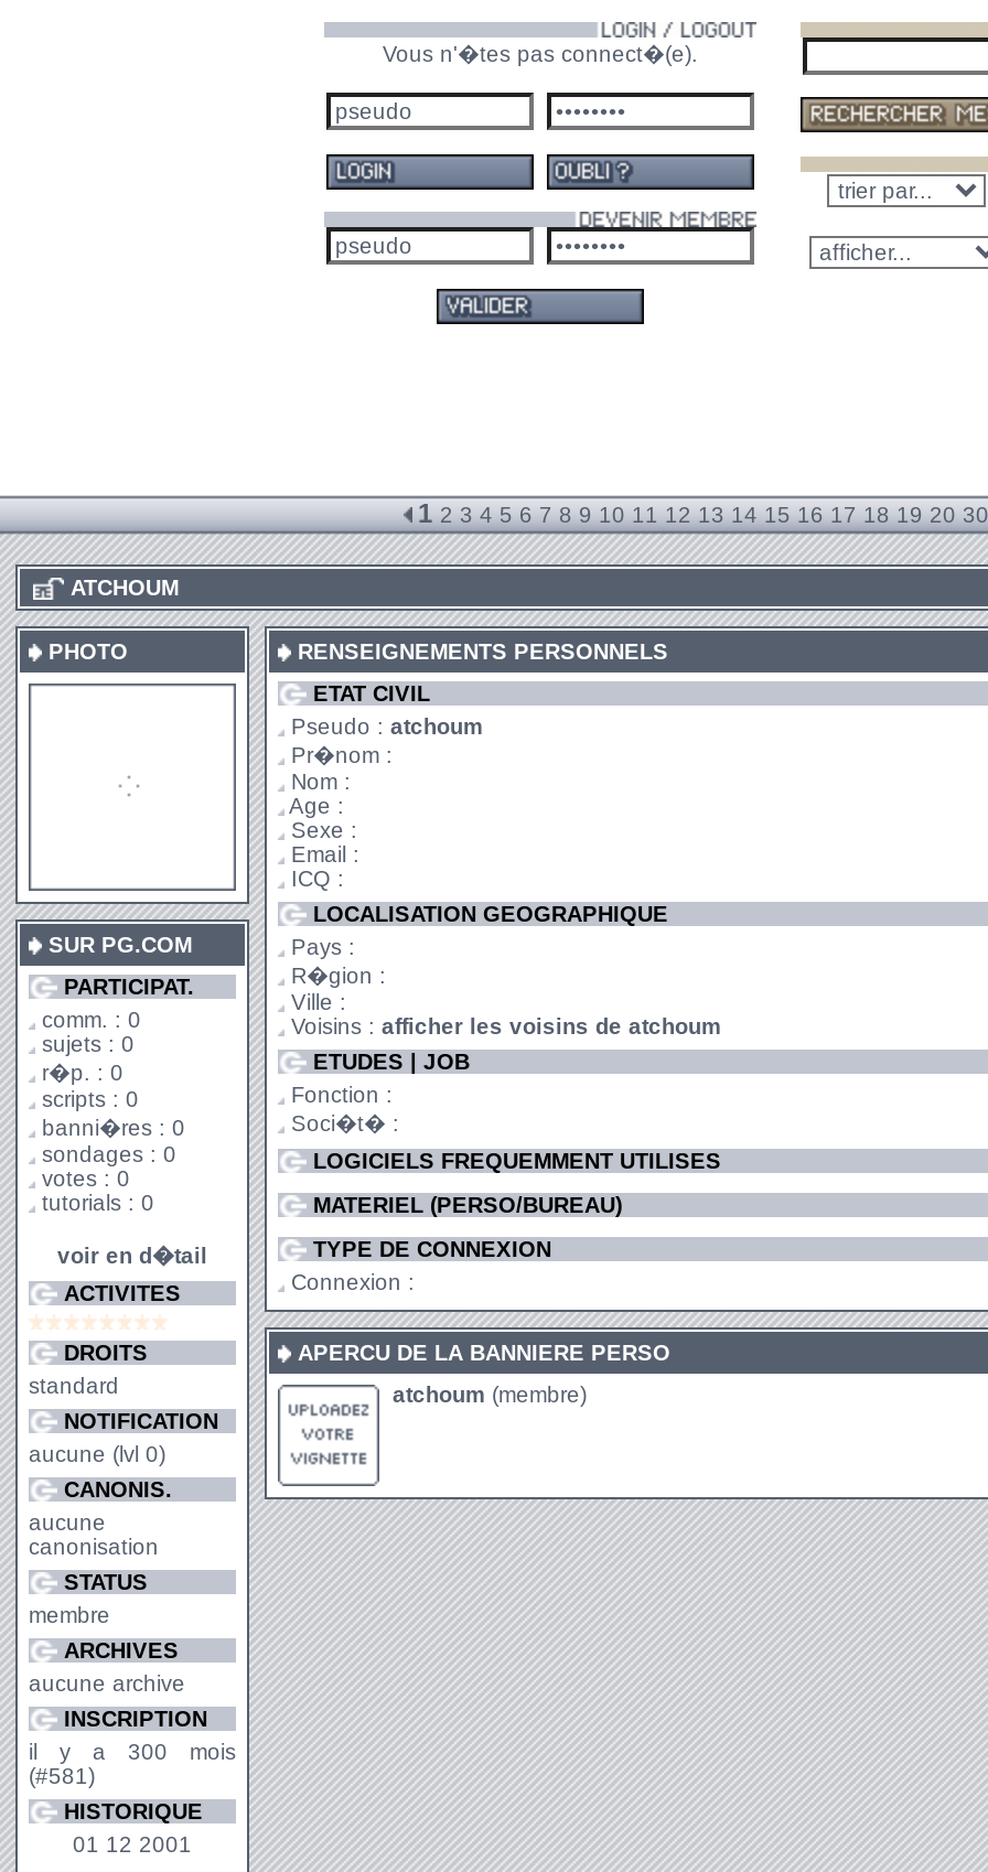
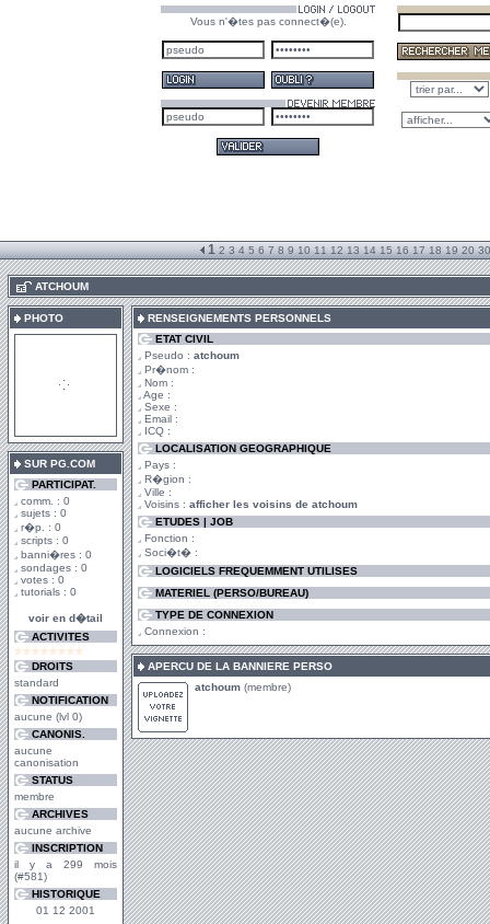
[29,1740,236,1764] il y a 300 mois -> [14,858,117,870] il y a 299 mois

